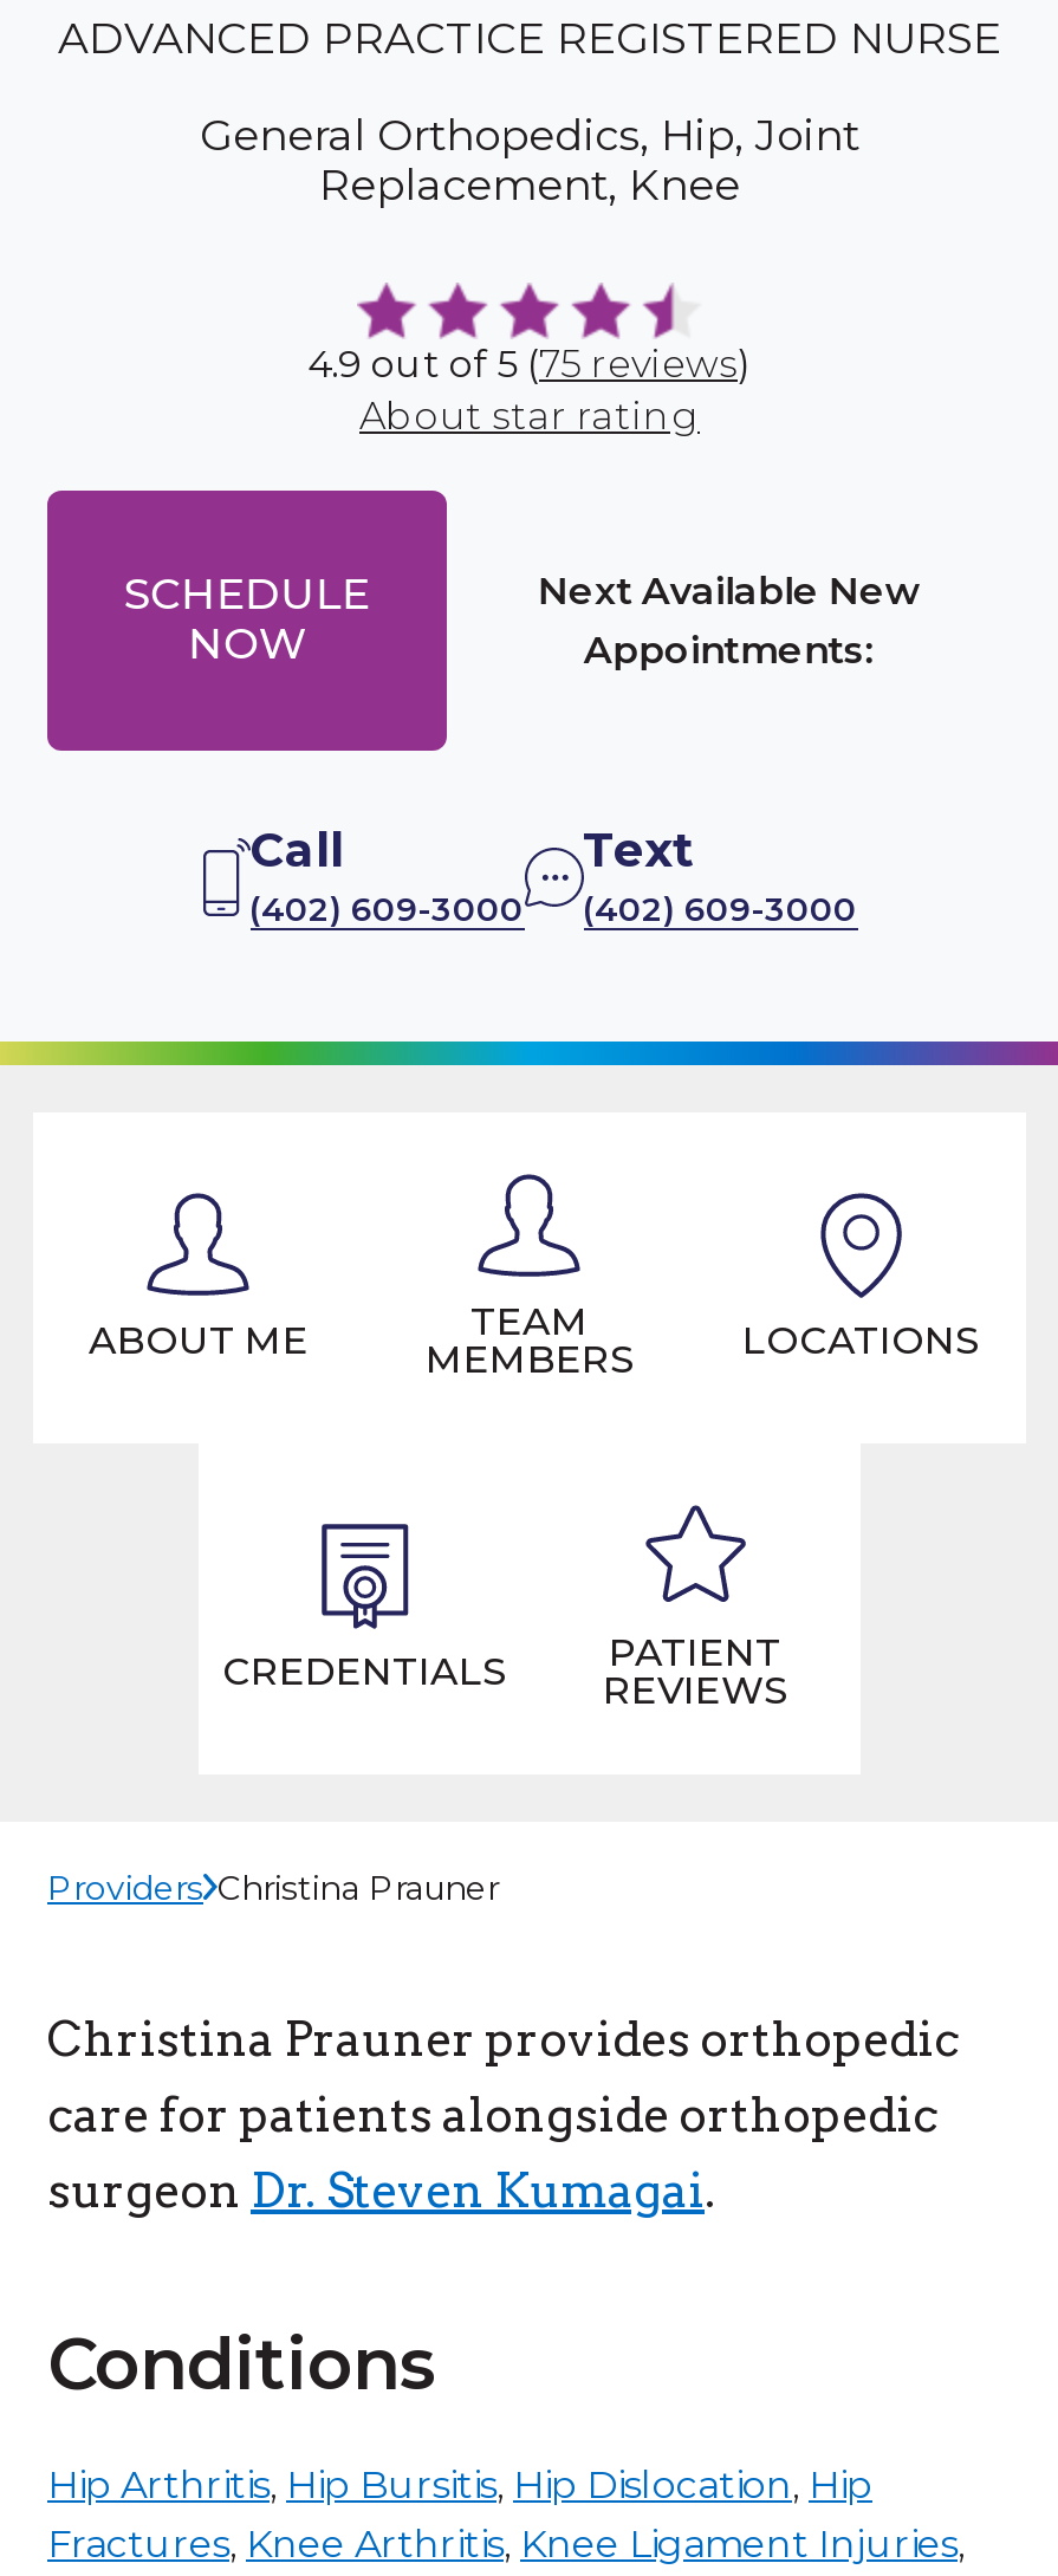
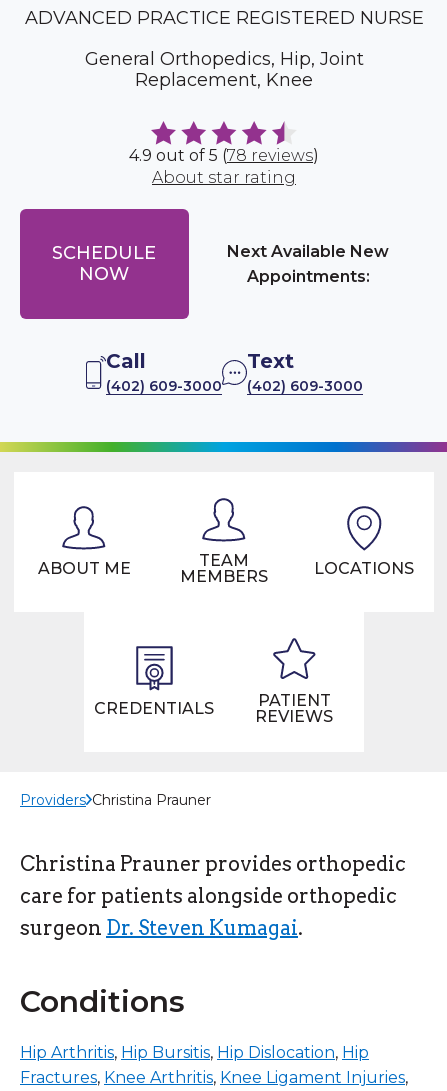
[307,342,752,387] 4.9 out of 5 (75 reviews) -> [129,146,319,165] 4.9 out of 5 (78 reviews)

